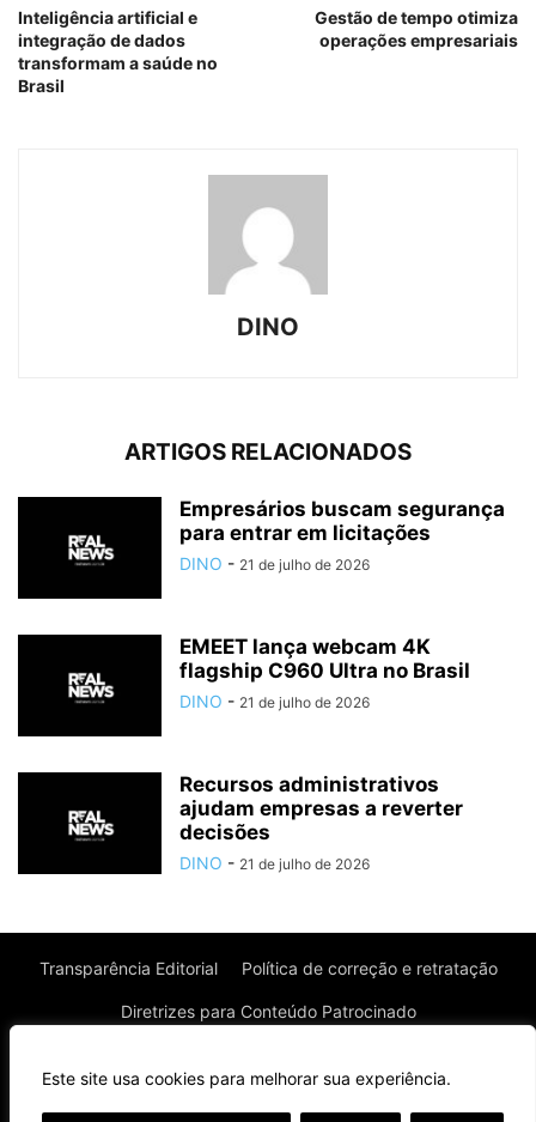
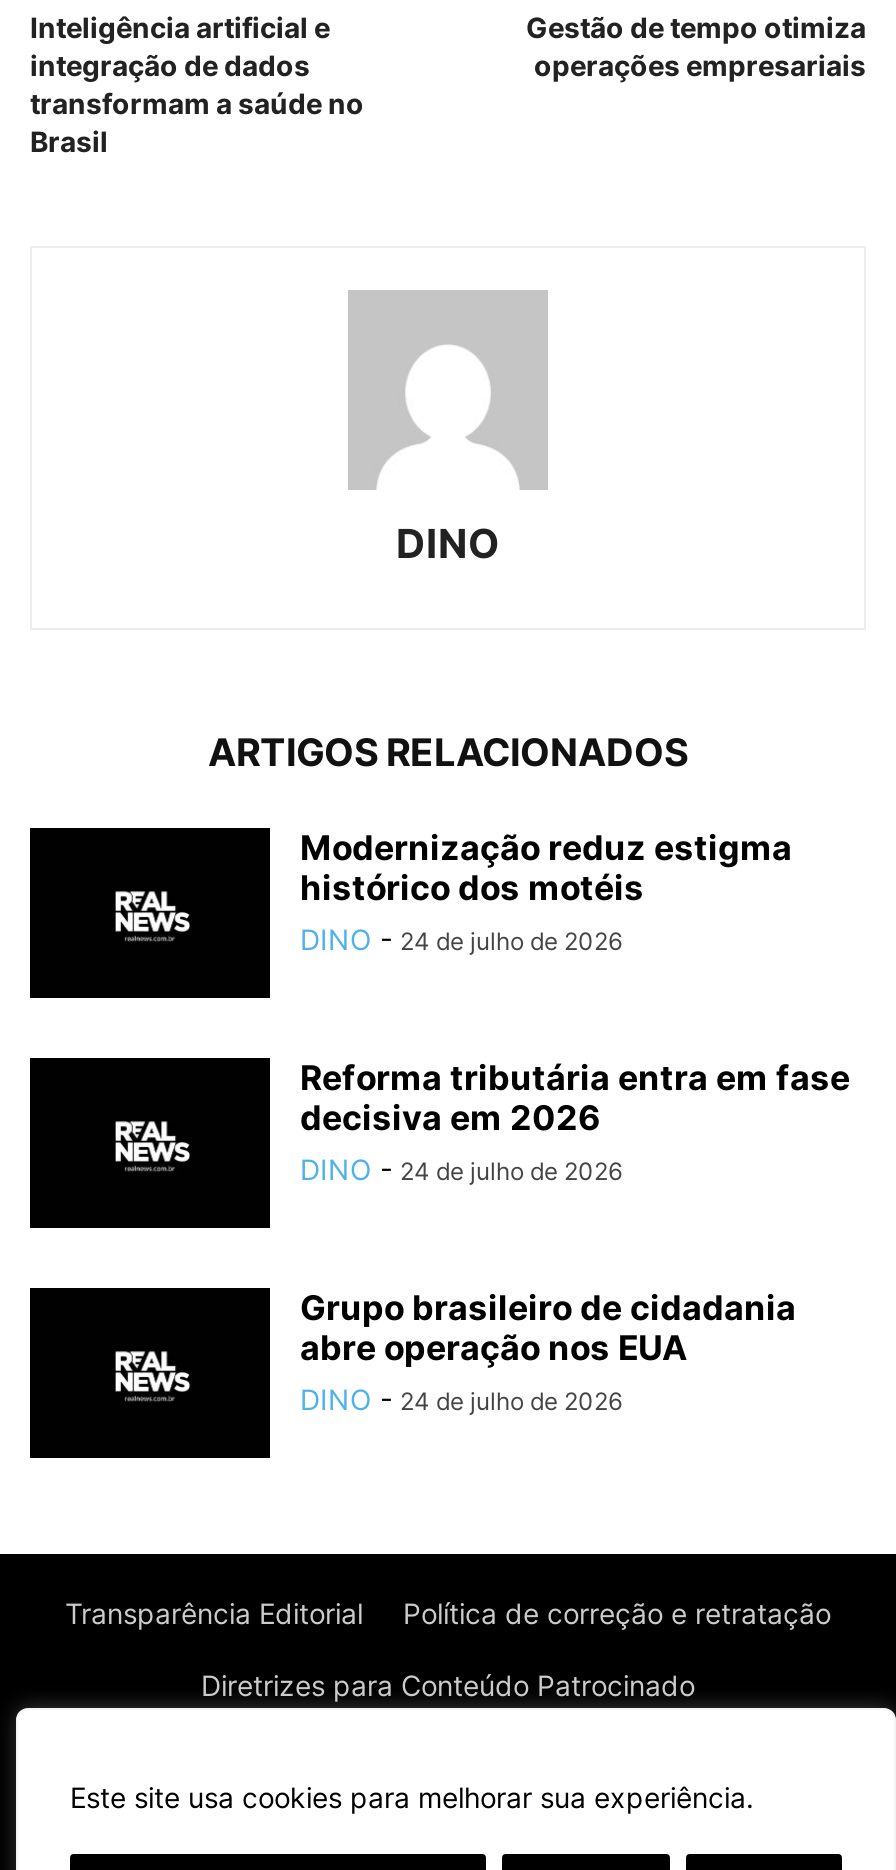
[179,497,505,574] Empresários buscam segurança | para entrar em licitações | DINO - 21 de julho de 2026 -> [300,828,792,956] Modernização reduz estigma | histórico dos motéis | DINO - 24 de julho de 2026
[179,635,470,712] EMEET lança webcam 4K | flagship C960 Ultra no Brasil | DINO - 21 de julho de 2026 -> [300,1058,850,1186] Reforma tributária entra em fase | decisiva em 2026 | DINO - 24 de julho de 2026
[179,773,463,873] Recursos administrativos | ajudam empresas a reverter | decisões | DINO - 21 de julho de 2026 -> [300,1288,796,1416] Grupo brasileiro de cidadania | abre operação nos EUA | DINO - 24 de julho de 2026

